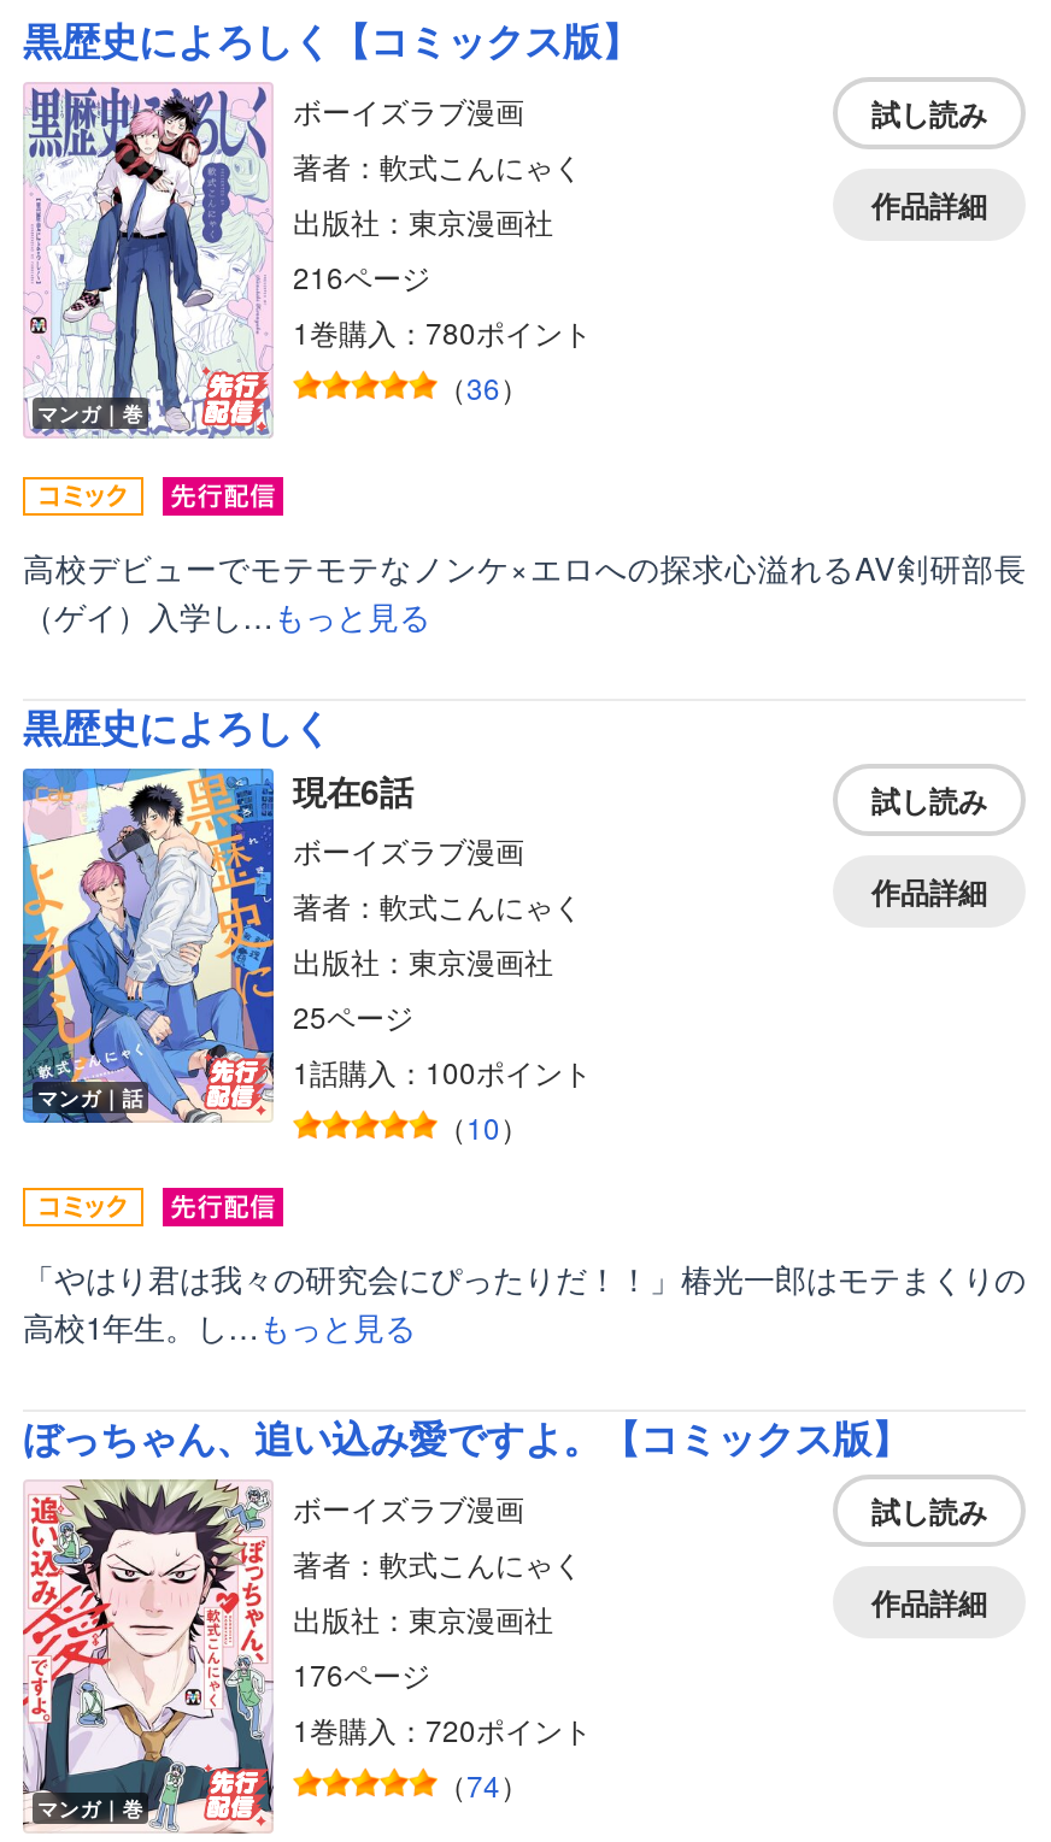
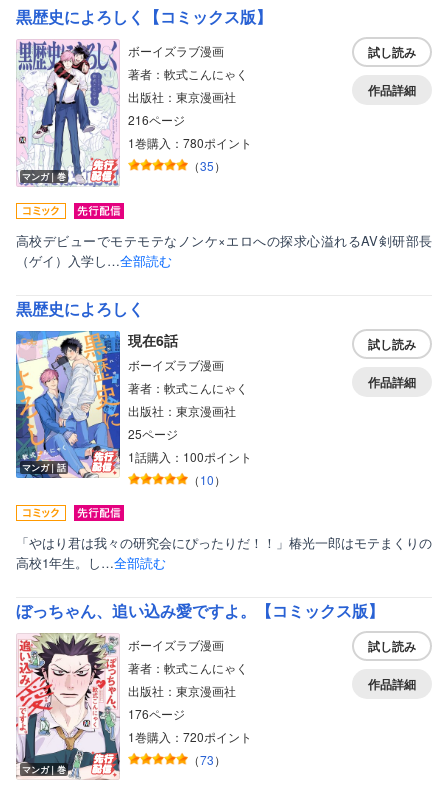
[438,366,529,407] （36） -> [188,157,226,174] （35）
[23,592,430,638] （ゲイ）入学し…もっと見る -> [16,251,172,270] （ゲイ）入学し…全部読む
[23,1303,416,1349] 高校1年生。し…もっと見る -> [16,553,166,572] 高校1年生。し…全部読む
[438,1763,529,1804] （74） -> [188,751,226,768] （73）

